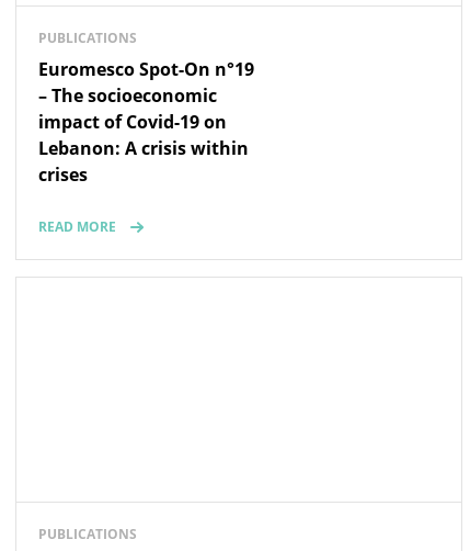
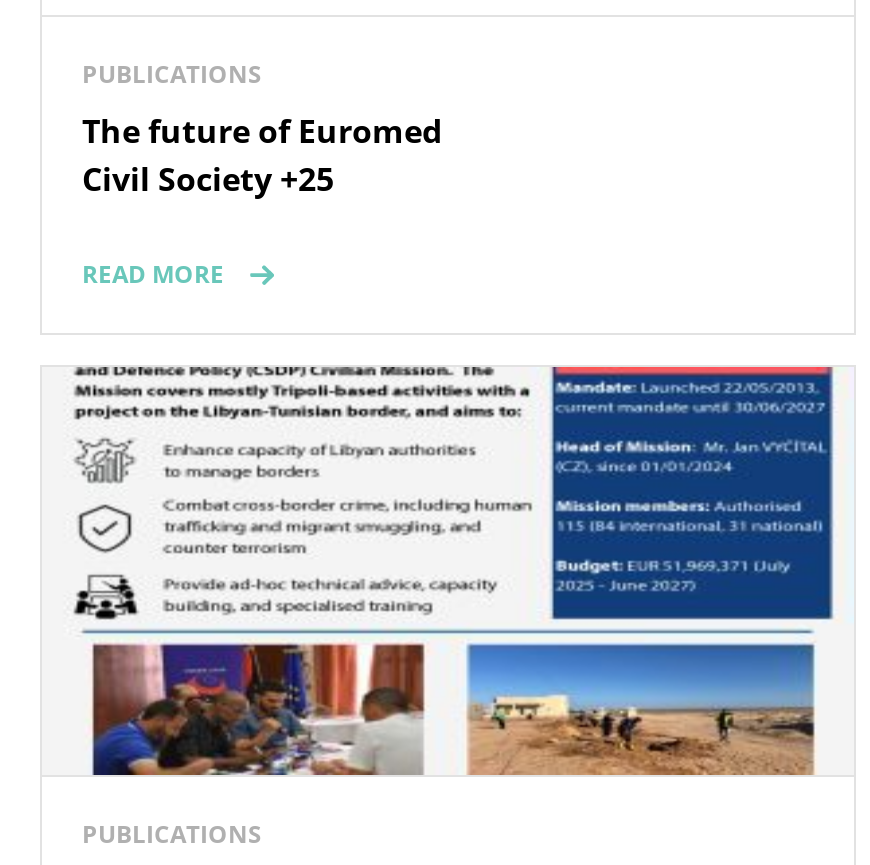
[38,58,254,187] Euromesco Spot-On n°19 | – The socioeconomic | impact of Covid-19 on | Lebanon: A crisis within | crises -> [82,110,442,202] The future of Euromed | Civil Society +25
none -> [72,365,836,777] [image]

